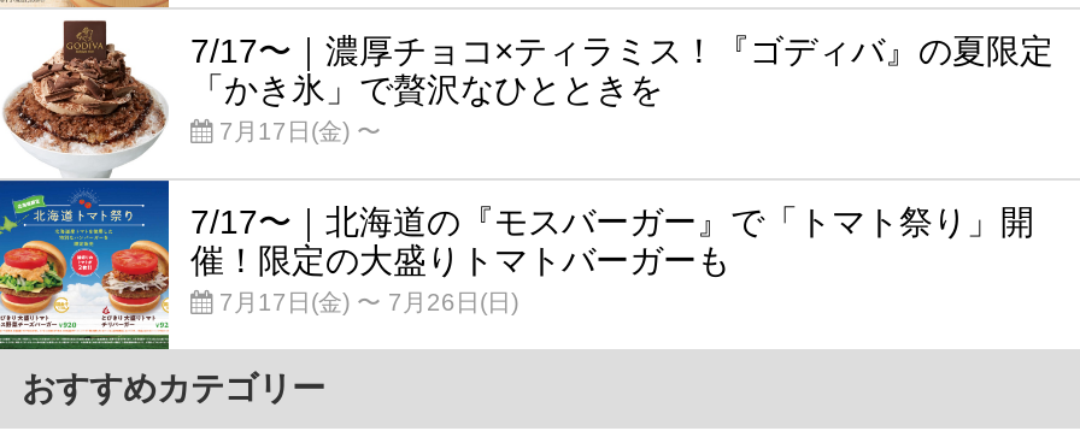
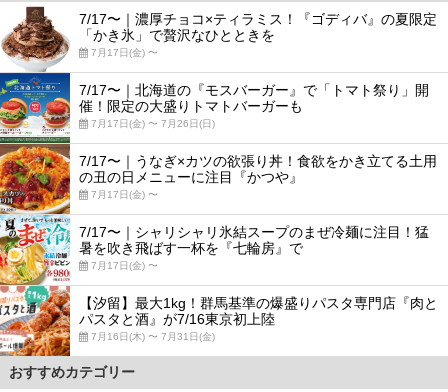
none -> [3,143,438,357] [image] | 7/17〜｜うなぎ×カツの欲張り丼！食欲をかき立てる土用 | の丑の日メニューに注目『かつや』 | 7月17日(金) 〜 | 7/17〜｜シャリシャリ氷結スープのまぜ冷麺に注目！猛 | 暑を吹き飛ばす一杯を『七輪房』で | 7月17日(金) 〜 | 【汐留】最大1kg！群馬基準の爆盛りパスタ専門店『肉と | パスタと酒』が7/16東京初上陸 | 7月16日(木) 〜 7月31日(金)

